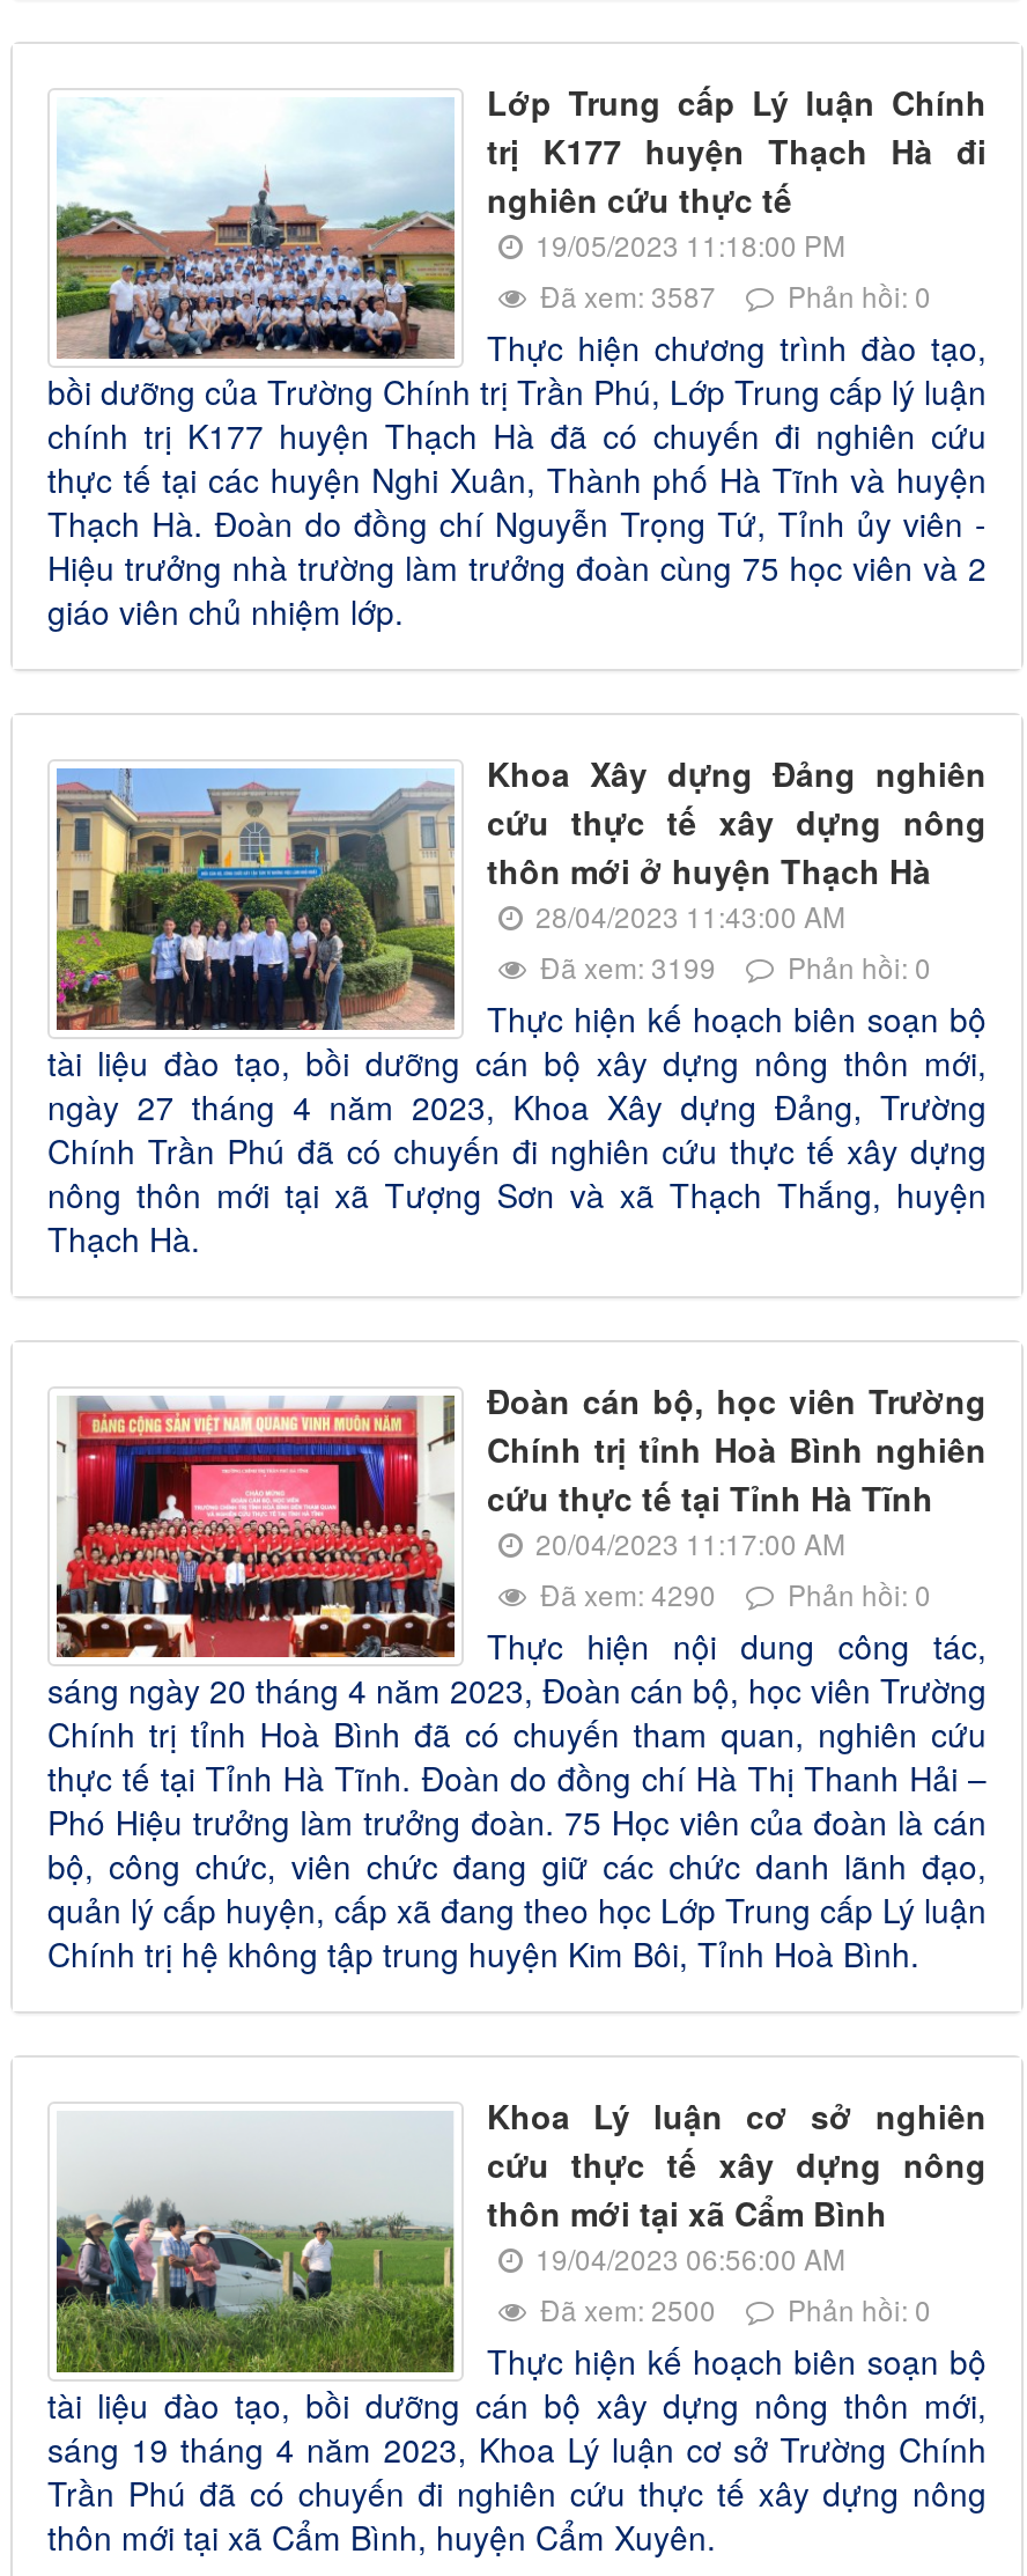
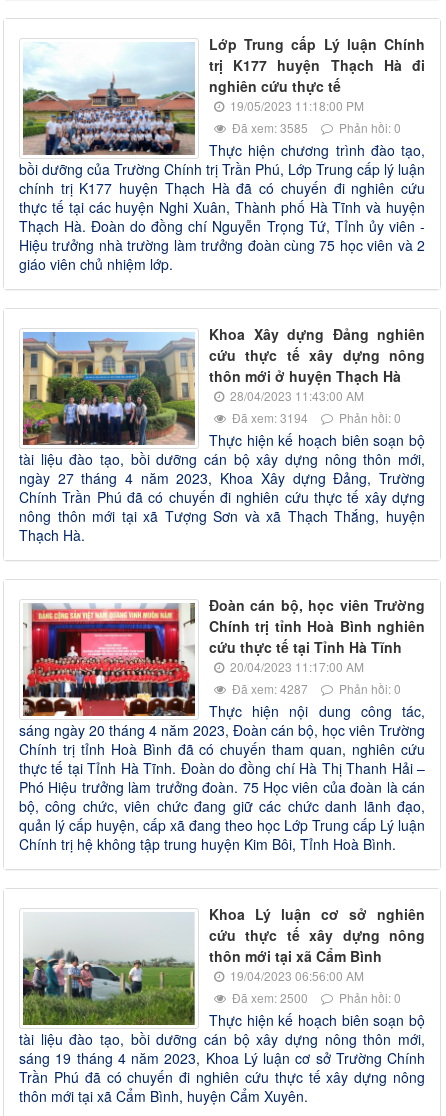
[533,276,931,315] Đã xem: 3587 Phản hồi: 0 -> [229,119,401,136] Đã xem: 3585 Phản hồi: 0
[533,947,931,986] Đã xem: 3199 Phản hồi: 0 -> [229,409,401,426] Đã xem: 3194 Phản hồi: 0
[533,1574,931,1614] Đã xem: 4290 Phản hồi: 0 -> [229,680,401,697] Đã xem: 4287 Phản hồi: 0

